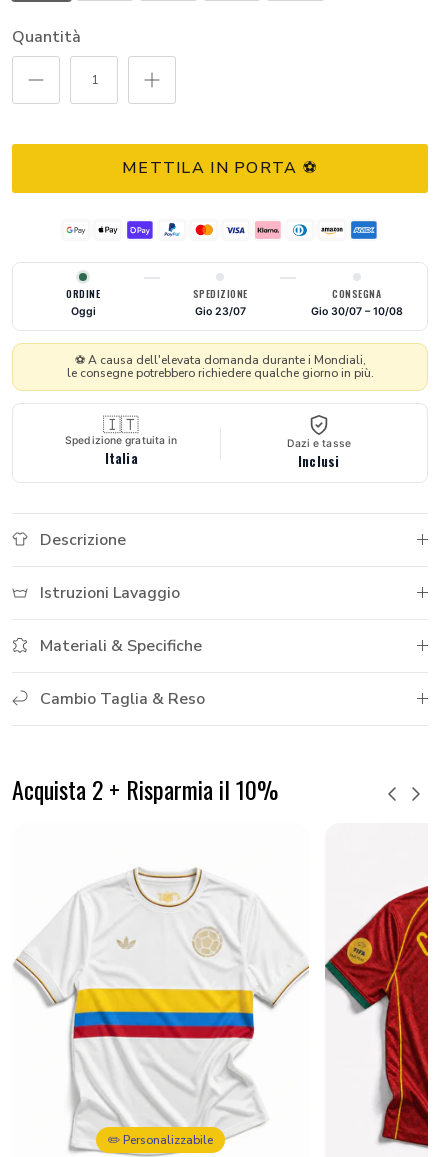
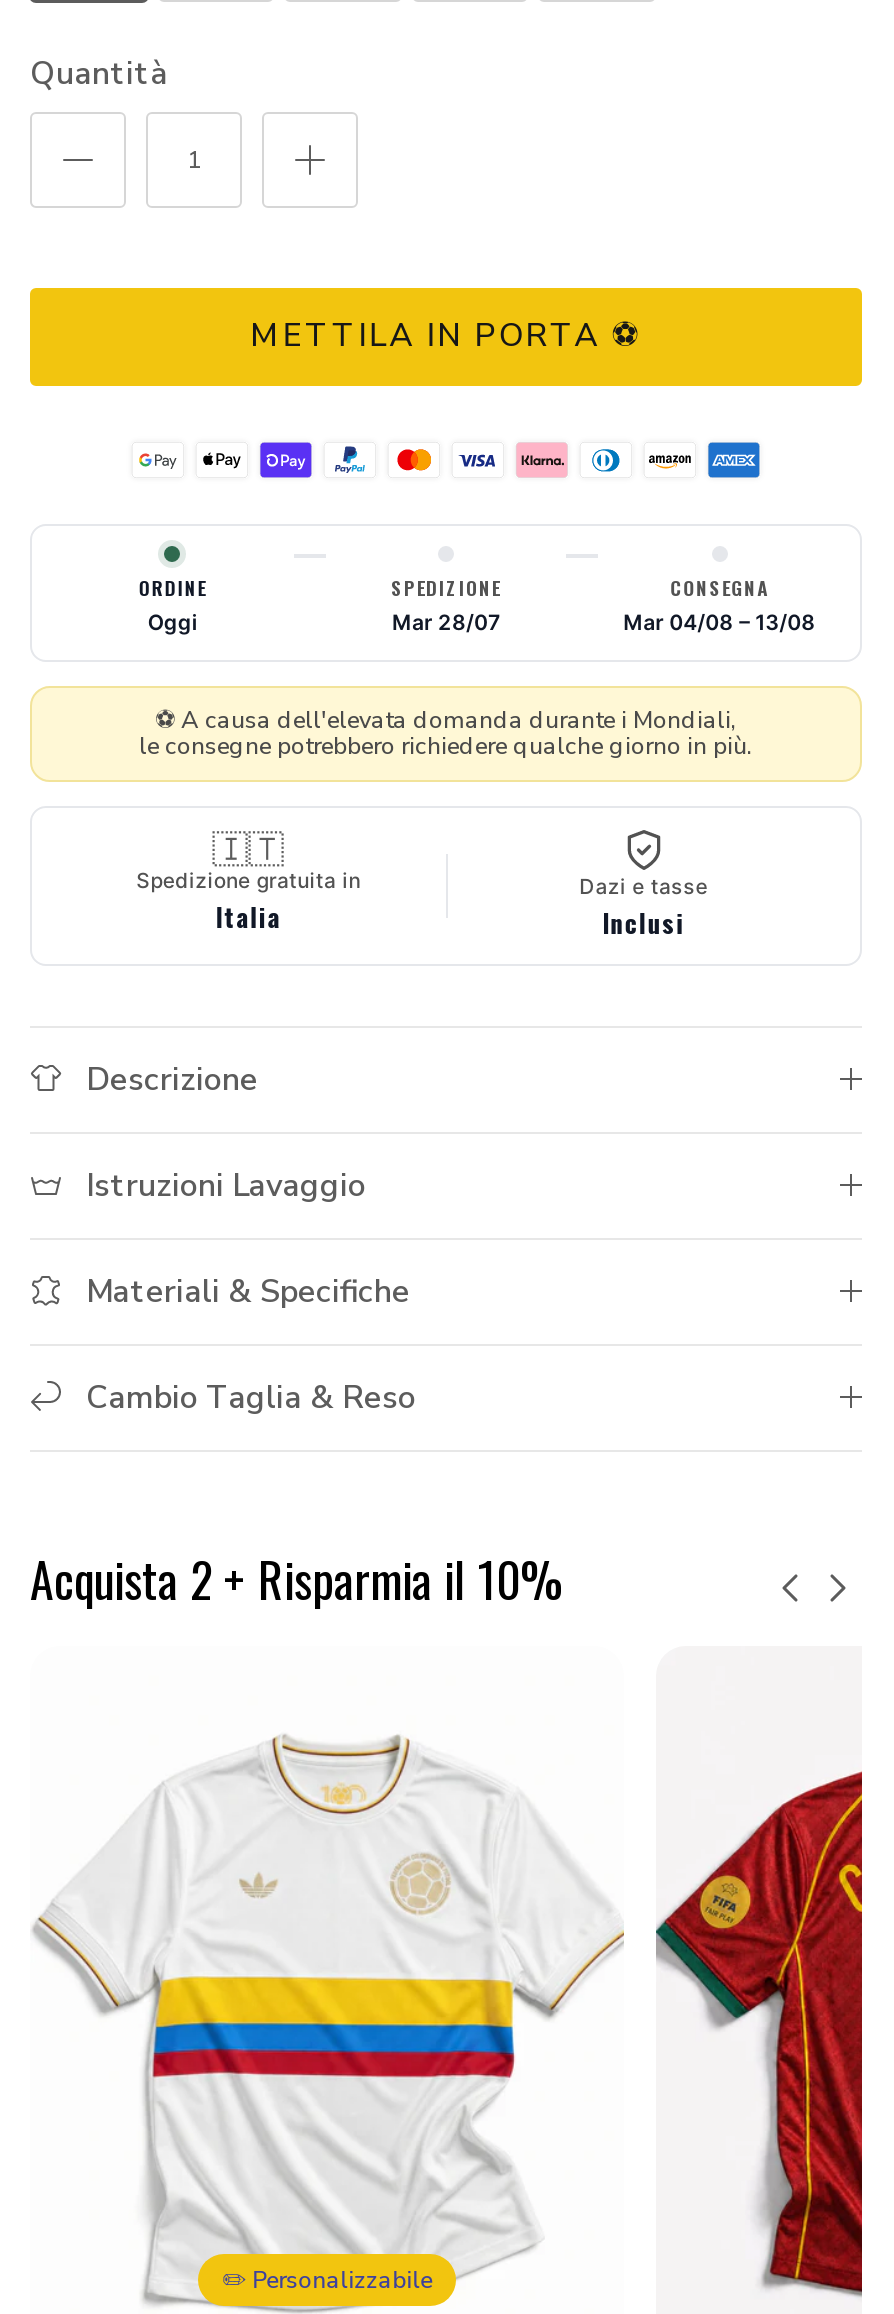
[194,305,245,318] Gio 23/07 -> [392,609,500,635] Mar 28/07
[311,305,403,318] Gio 30/07 – 10/08 -> [623,609,815,635] Mar 04/08 – 13/08

